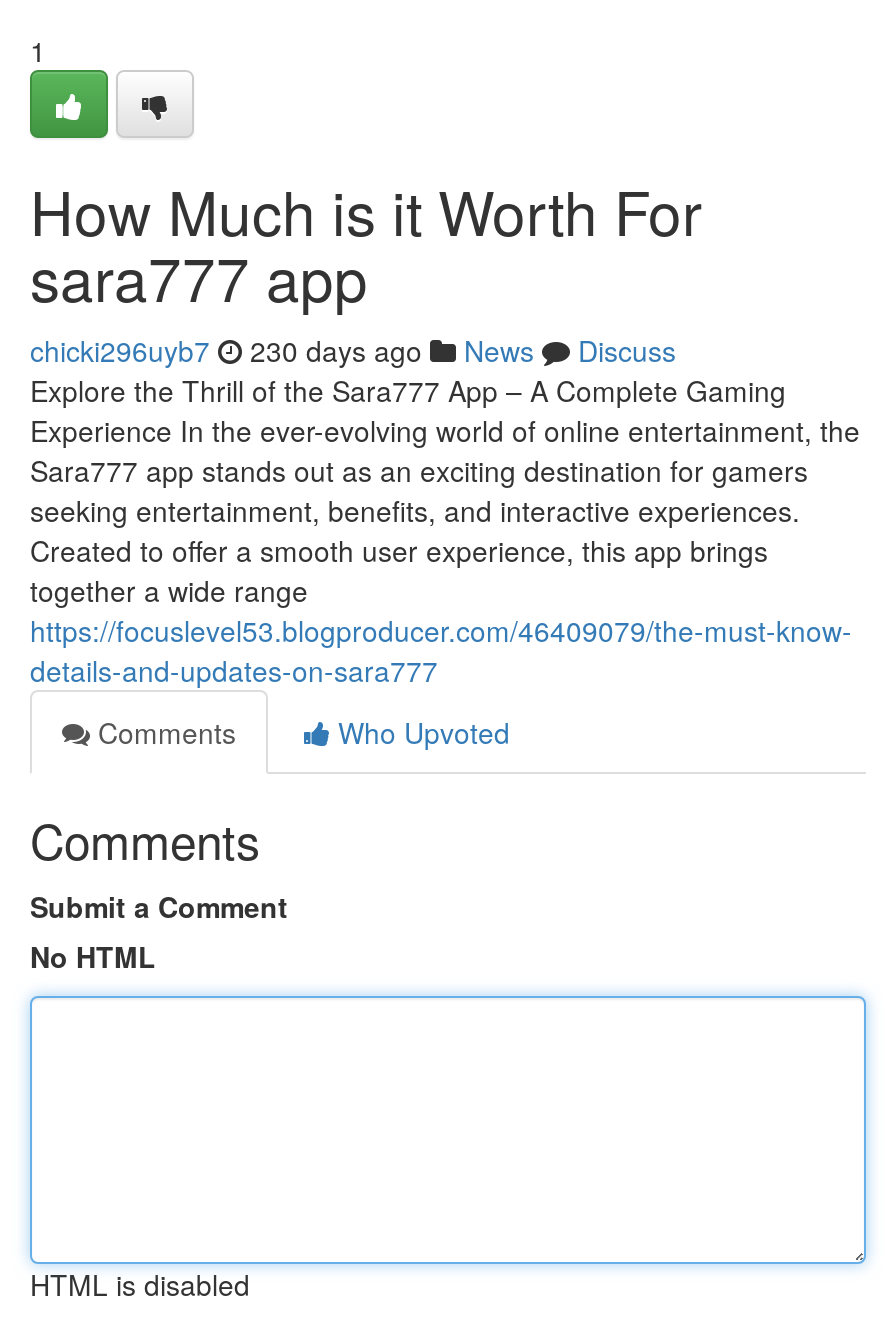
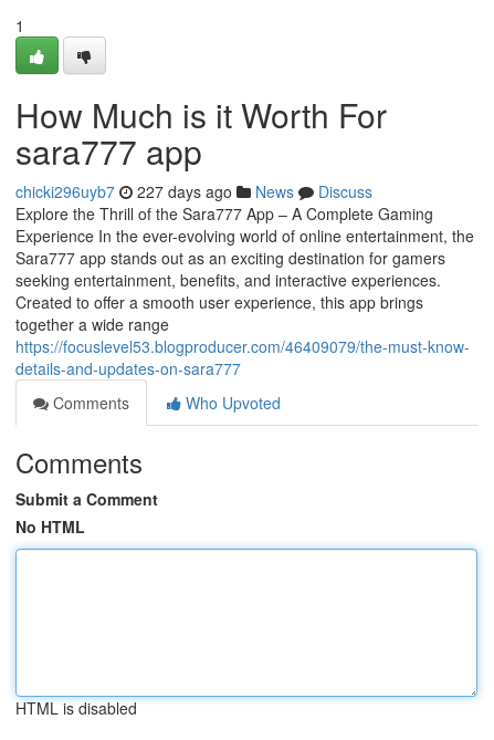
[30,330,676,370] chicki296uyb7 230 days ago News Discuss -> [15,180,372,202] chicki296uyb7 227 days ago News Discuss

